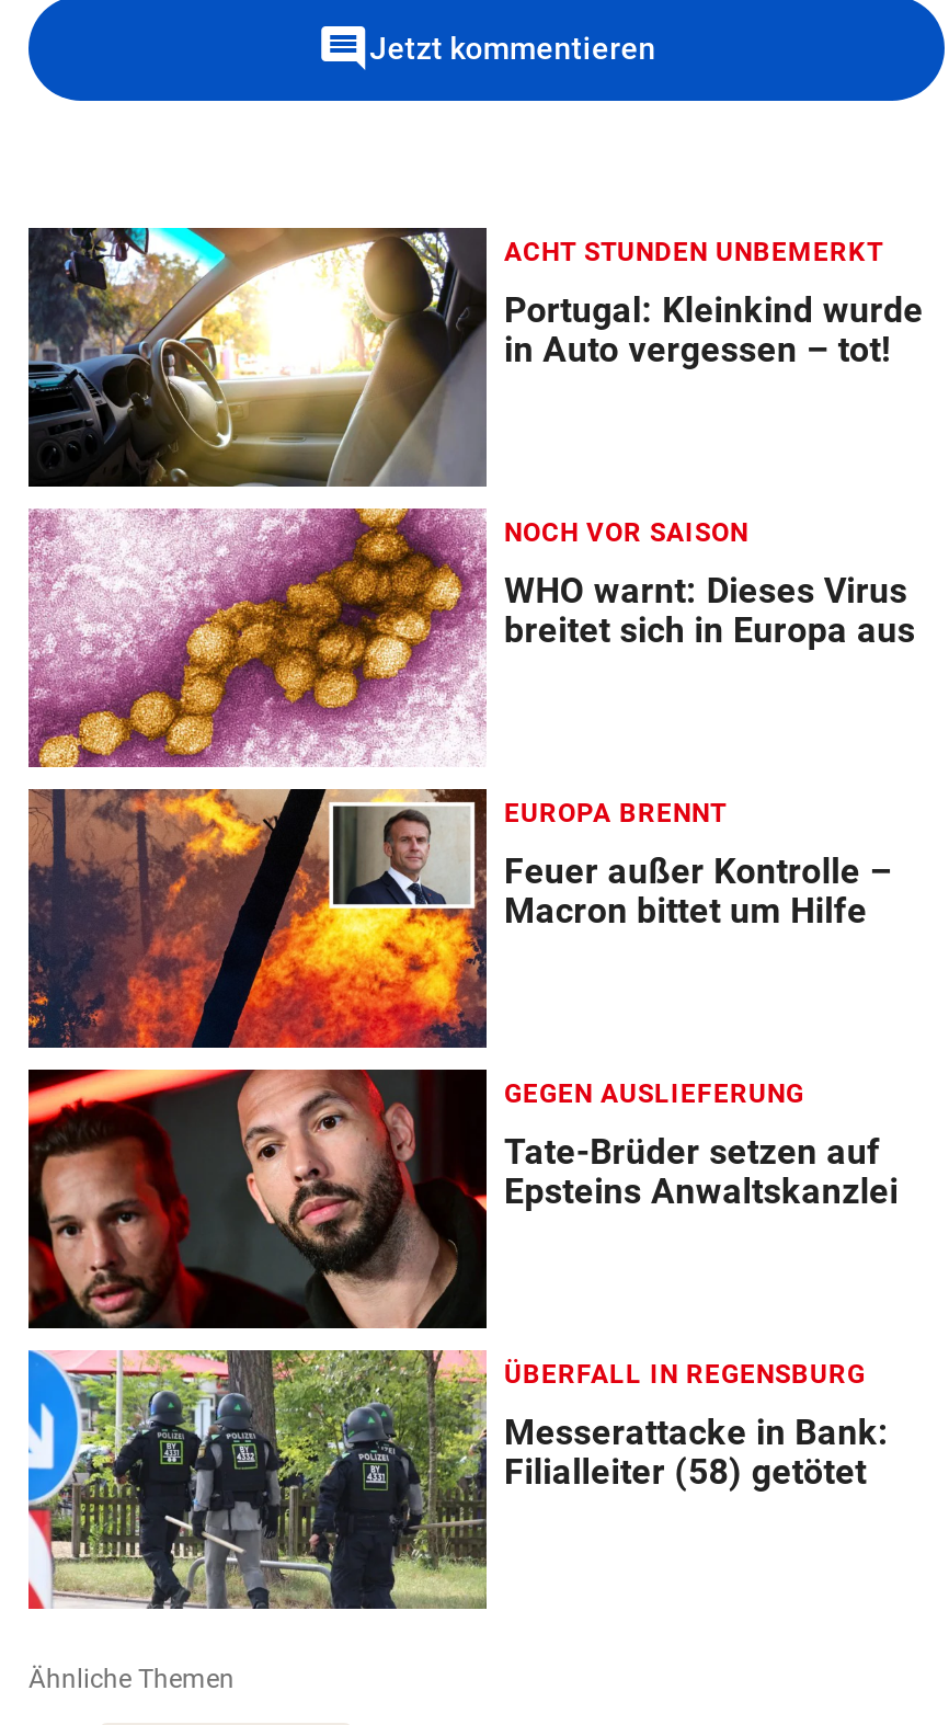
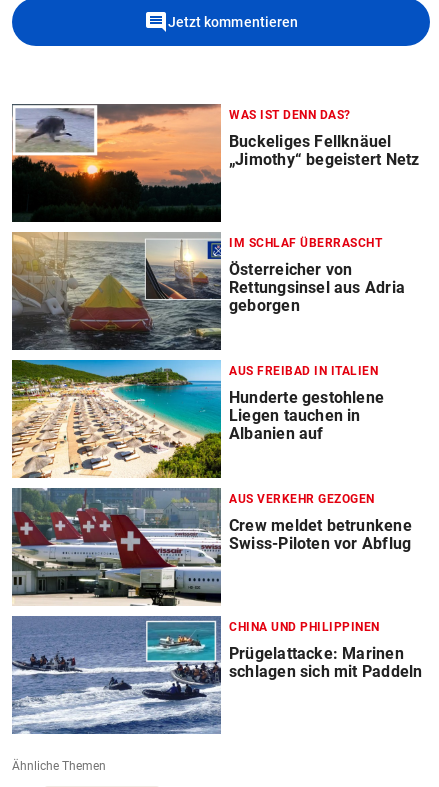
[26,226,883,489] [image] | ACHT STUNDEN UNBEMERKT -> [11,103,350,223] [image] | WAS IST DENN DAS?
[504,289,924,370] Portugal: Kleinkind wurde | in Auto vergessen – tot! -> [229,132,419,169] Buckeliges Fellknäuel | „Jimothy“ begeistert Netz
[26,506,748,769] [image] | NOCH VOR SAISON -> [11,232,382,351] [image] | IM SCHLAF ÜBERRASCHT
[504,570,915,651] WHO warnt: Dieses Virus | breitet sich in Europa aus -> [229,260,405,315] Österreicher von | Rettungsinsel aus Adria | geborgen
[26,787,727,1050] [image] | EUROPA BRENNT -> [11,359,378,479] [image] | AUS FREIBAD IN ITALIEN
[504,851,892,932] Feuer außer Kontrolle – | Macron bittet um Hilfe -> [229,388,384,443] Hunderte gestohlene | Liegen tauchen in | Albanien auf
[26,1067,804,1330] [image] | GEGEN AUSLIEFERUNG -> [11,487,374,607] [image] | AUS VERKEHR GEZOGEN
[504,1131,899,1213] Tate-Brüder setzen auf | Epsteins Anwaltskanzlei -> [229,516,412,553] Crew meldet betrunkene | Swiss-Piloten vor Abflug
[26,1348,866,1611] [image] | ÜBERFALL IN REGENSBURG -> [11,615,379,735] [image] | CHINA UND PHILIPPINEN
[504,1412,889,1493] Messerattacke in Bank: | Filialleiter (58) getötet -> [229,644,422,681] Prügelattacke: Marinen | schlagen sich mit Paddeln

